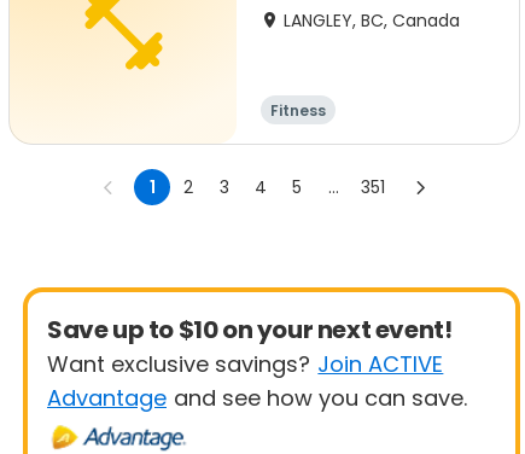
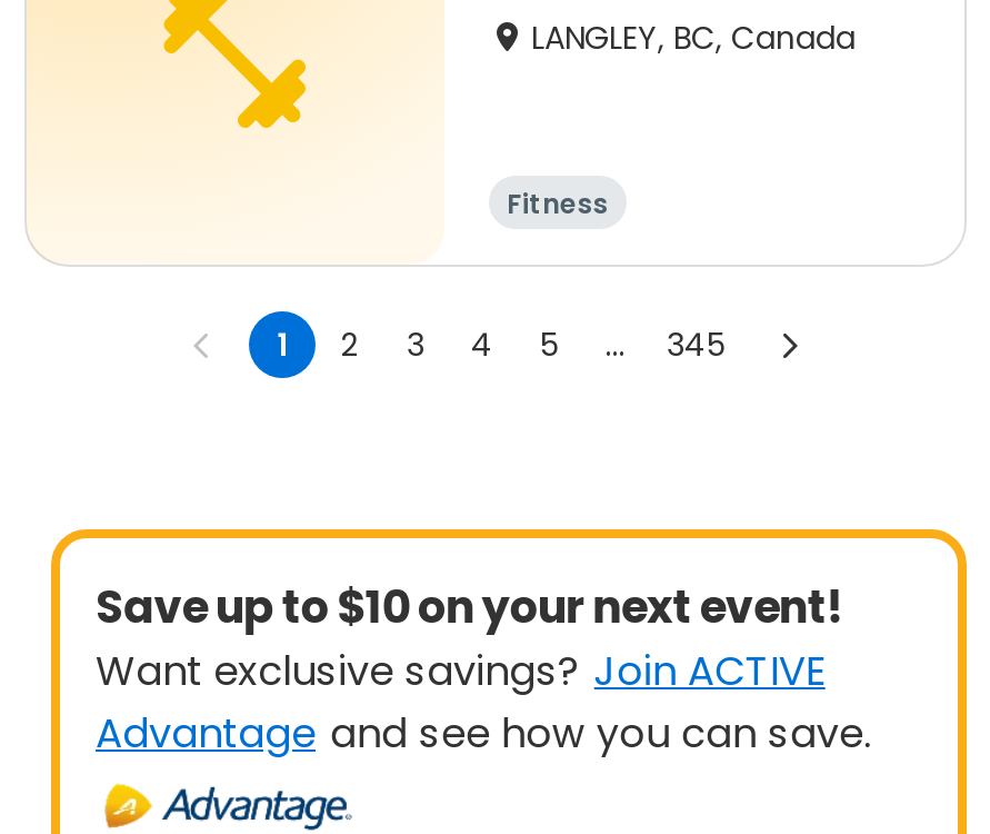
[361,175,385,199] 351 -> [667,322,724,367] 345

